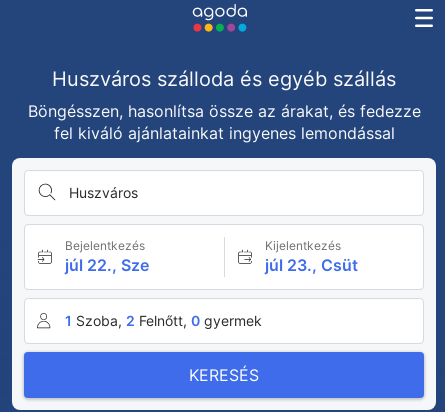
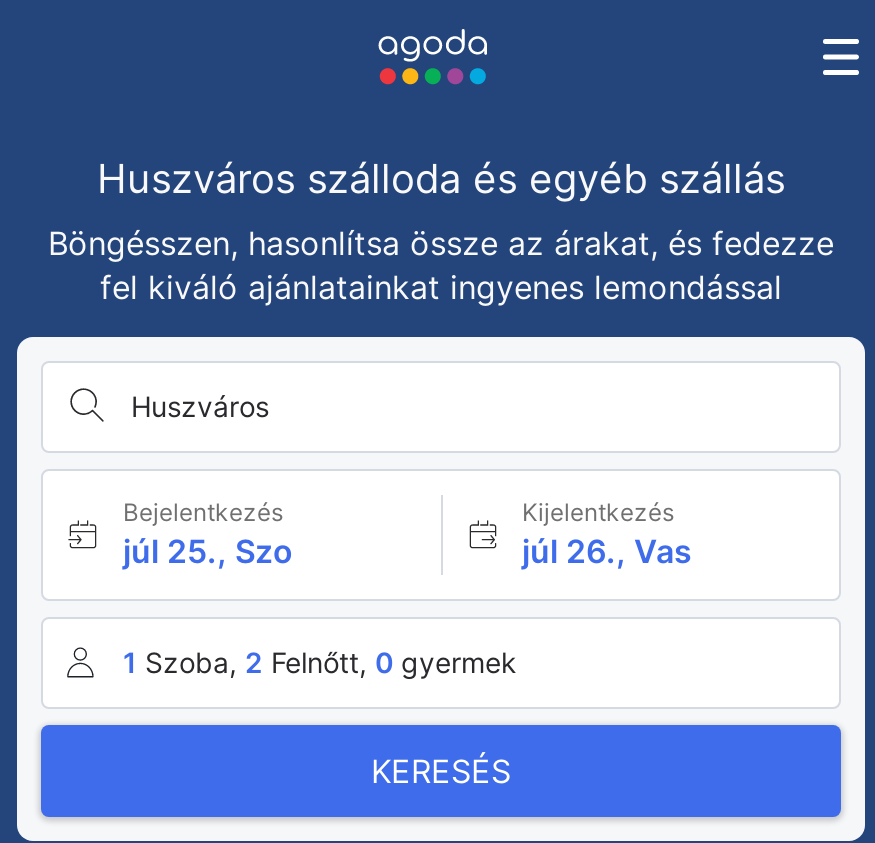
[65,255,149,275] júl 22., Sze -> [123,531,293,571] júl 25., Szo
[264,255,357,275] júl 23., Csüt -> [522,531,692,571] júl 26., Vas

